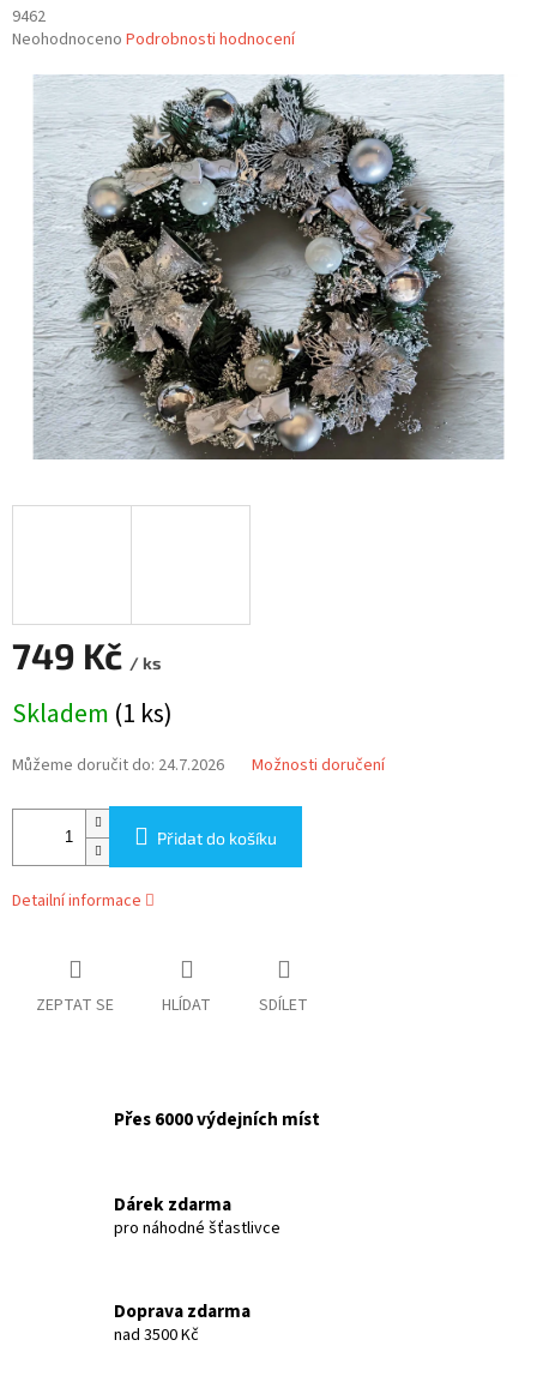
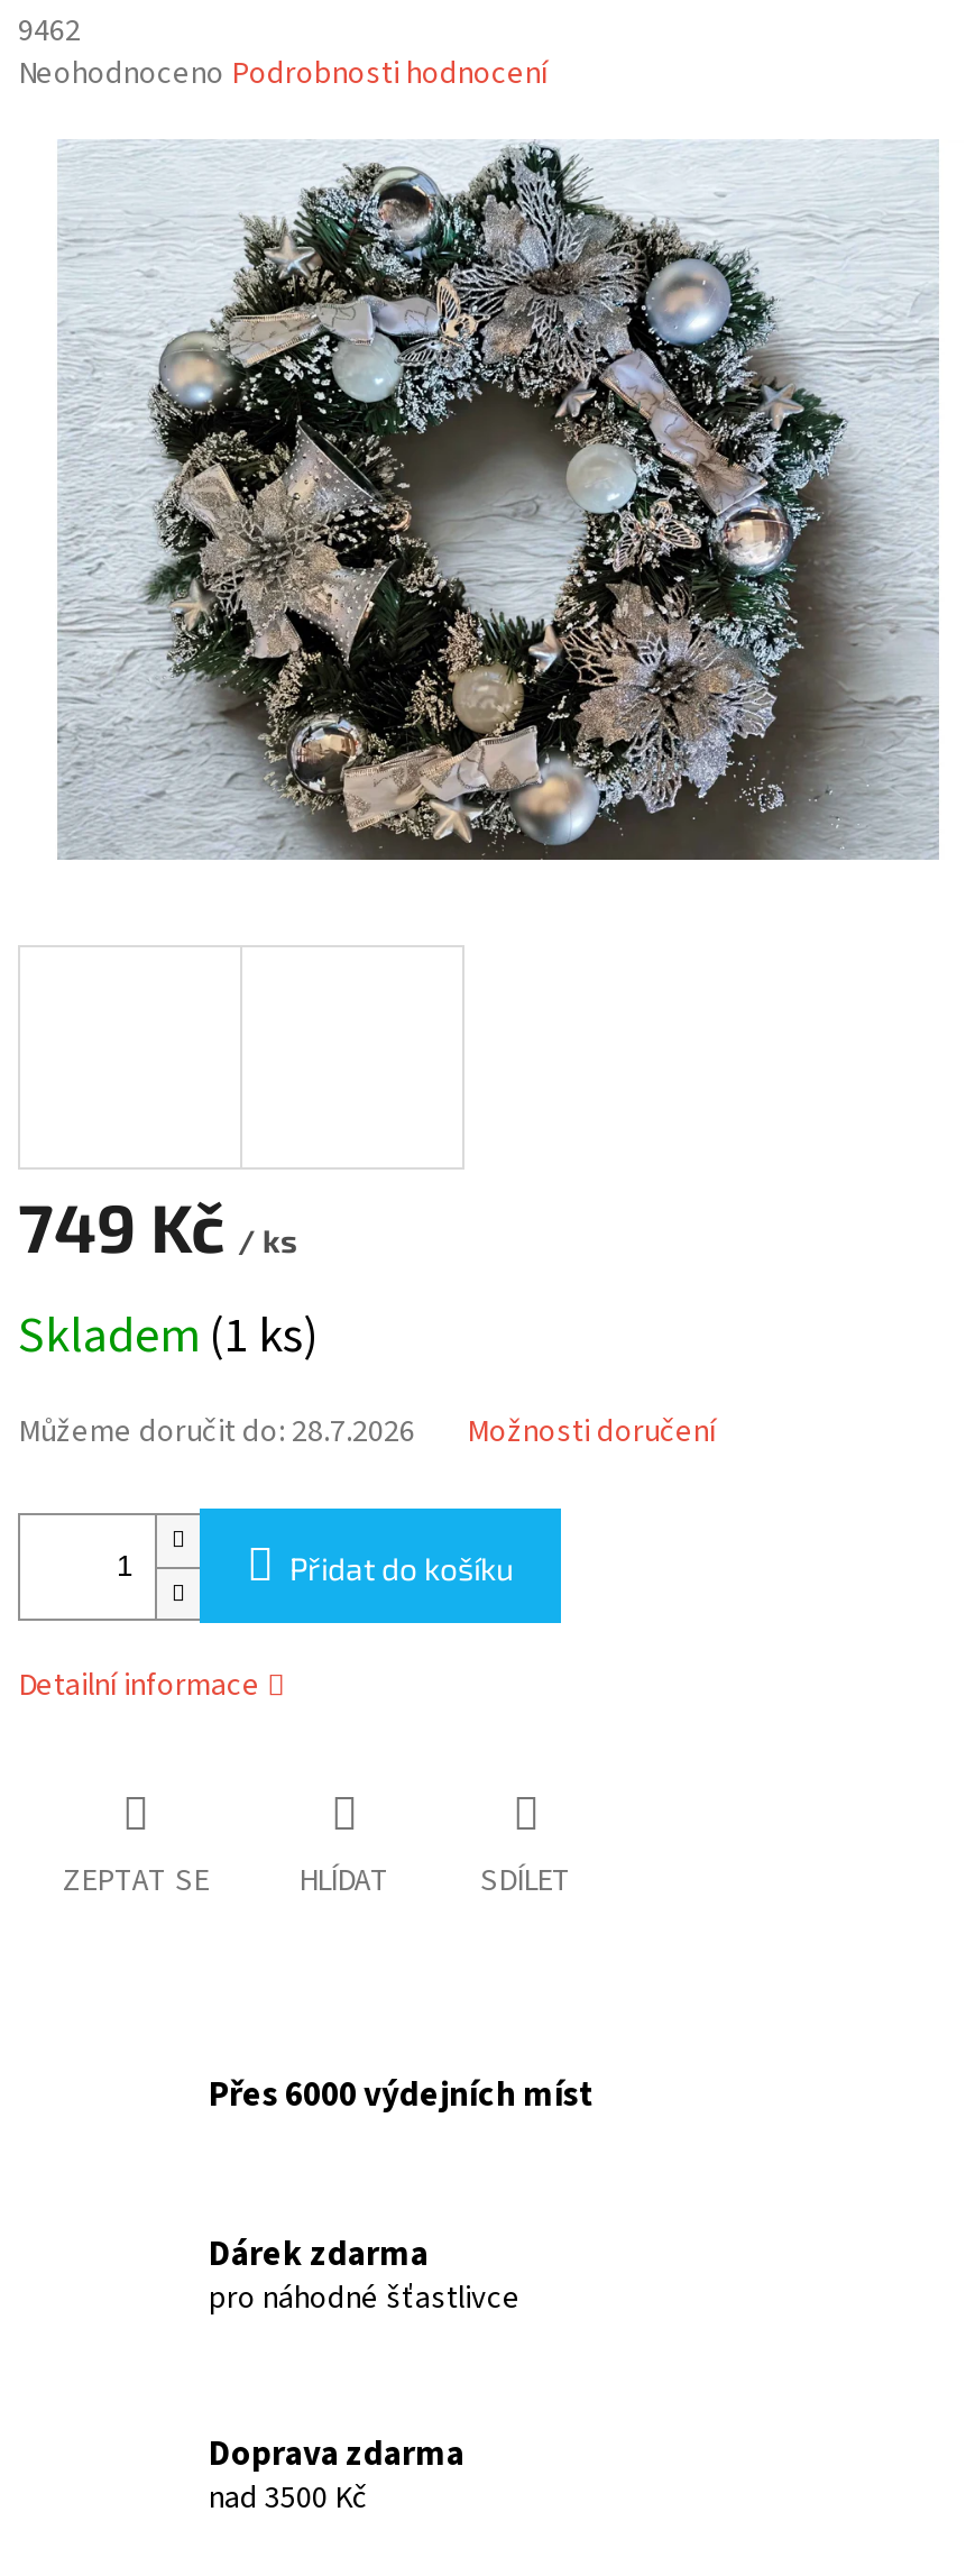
[12,754,224,778] Můžeme doručit do: 24.7.2026 -> [18,1411,415,1456] Můžeme doručit do: 28.7.2026

